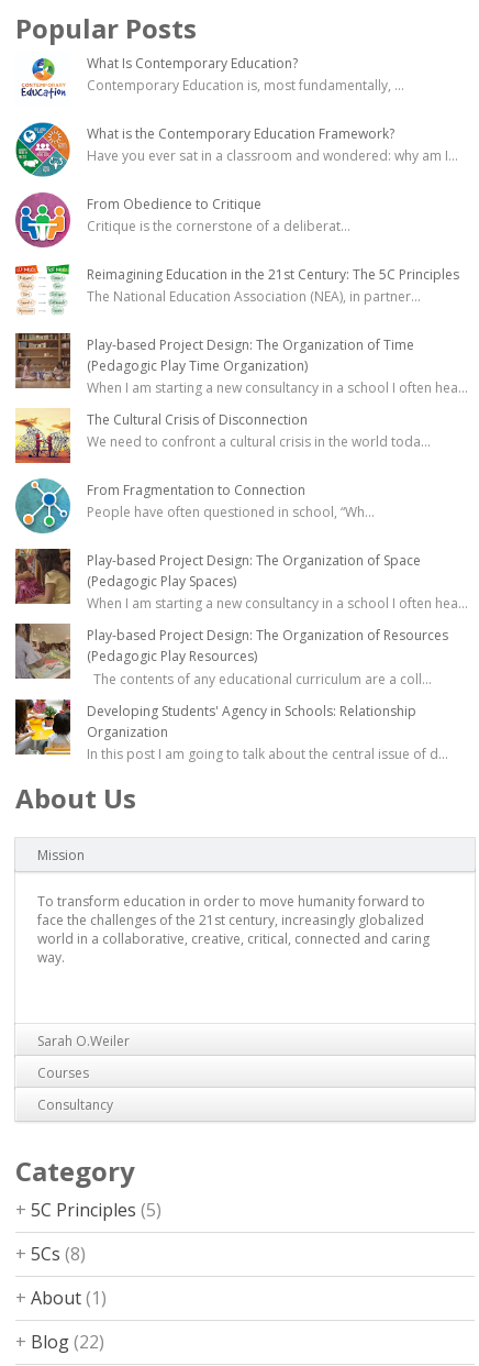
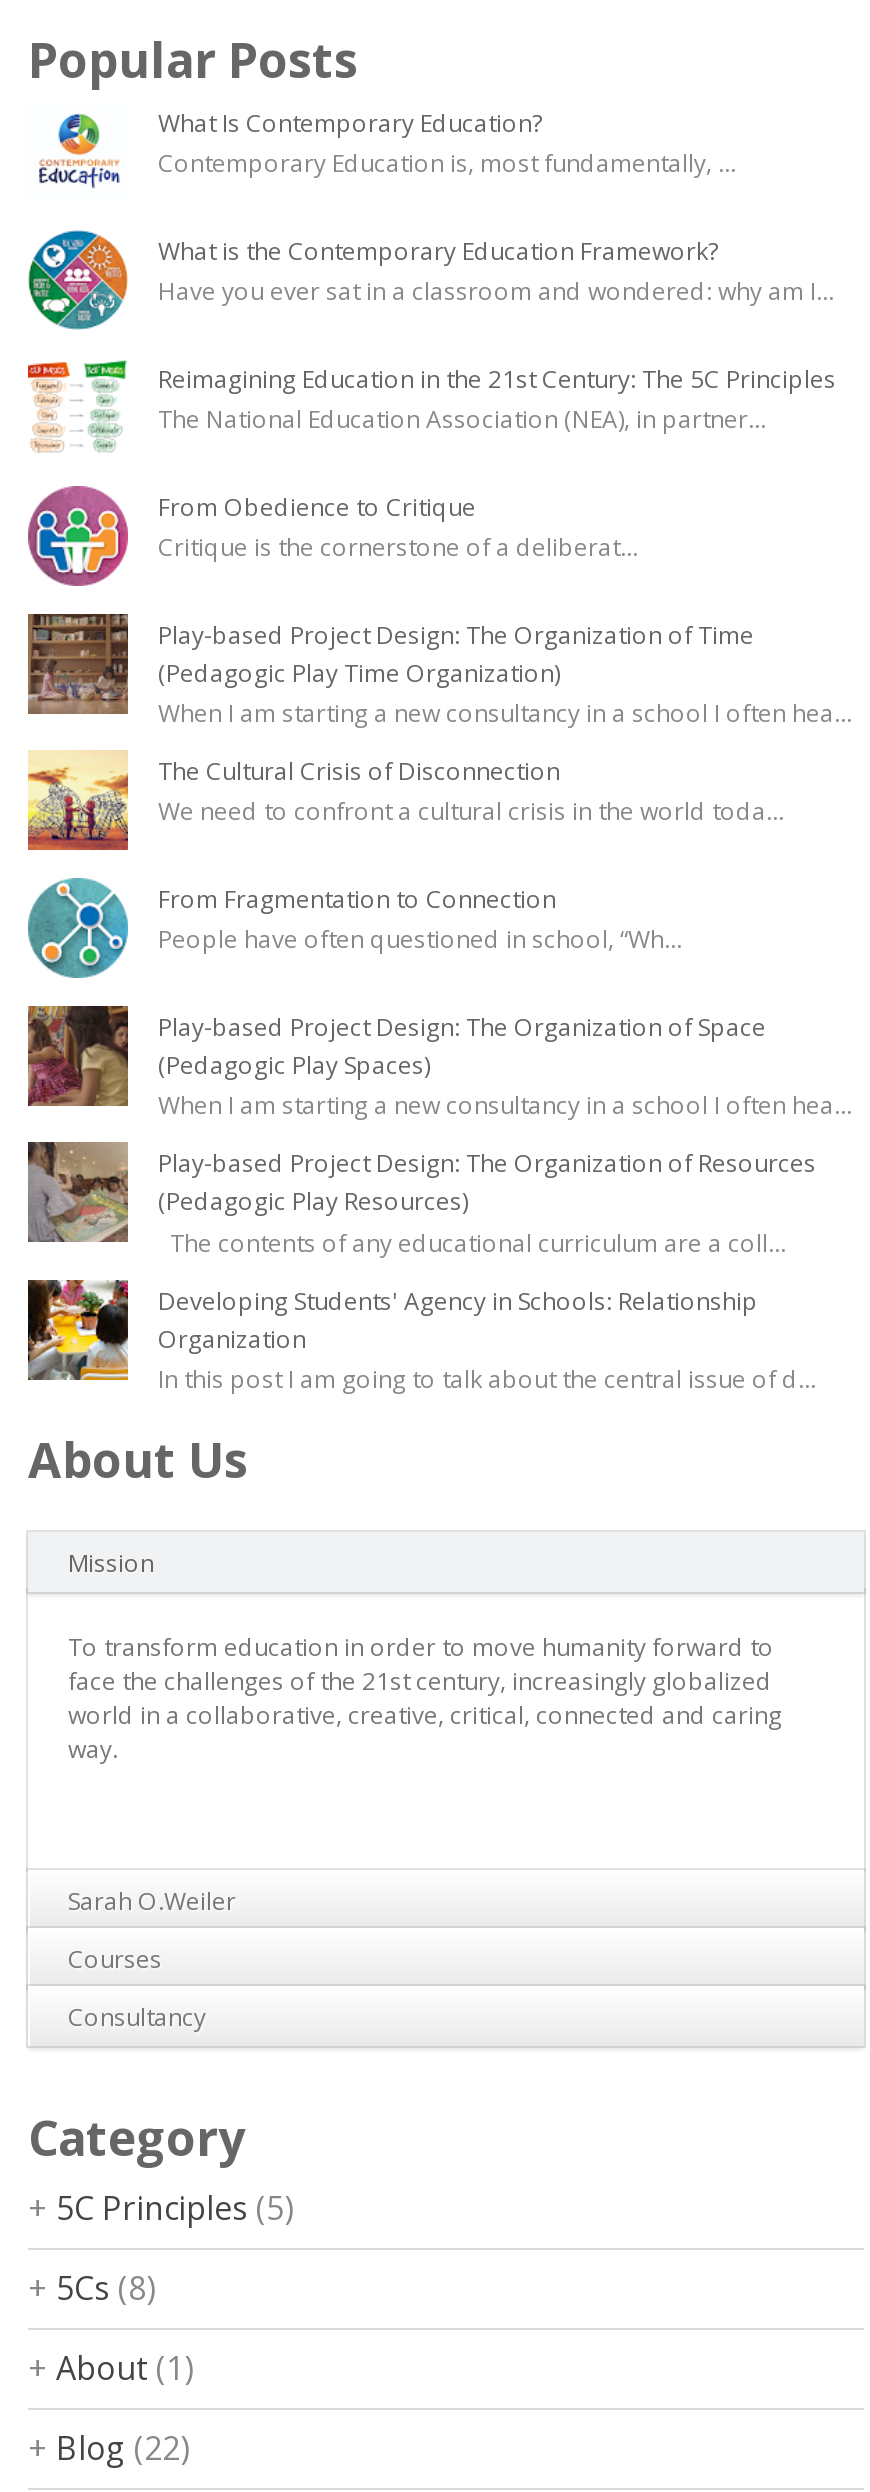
moved [14,191,350,249] -> [26,484,638,588]: [image] | From Obedience to Critique | Critique is the cornerstone of a deliberat...
moved [14,263,459,318] -> [26,358,836,458]: [image] | Reimagining Education in the 21st Century: The 5C Principles | The National Education Association (NEA), in partner...

